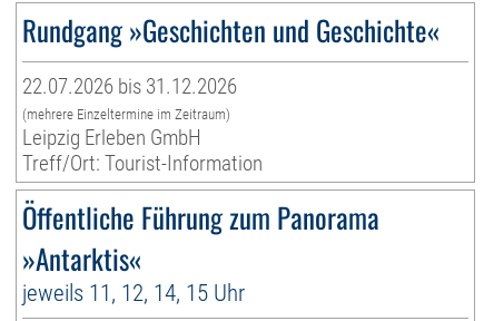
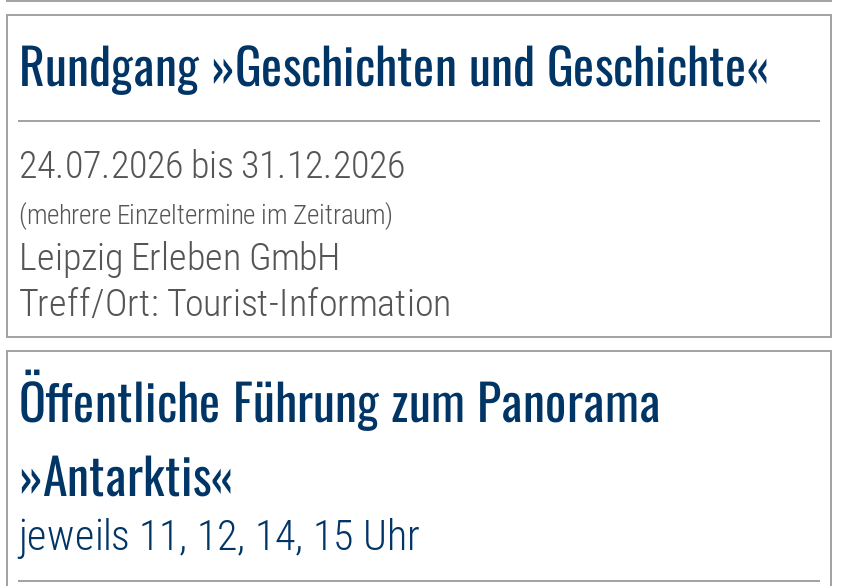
[23,74,237,100] 22.07.2026 bis 31.12.2026 -> [19,143,405,189] 24.07.2026 bis 31.12.2026

